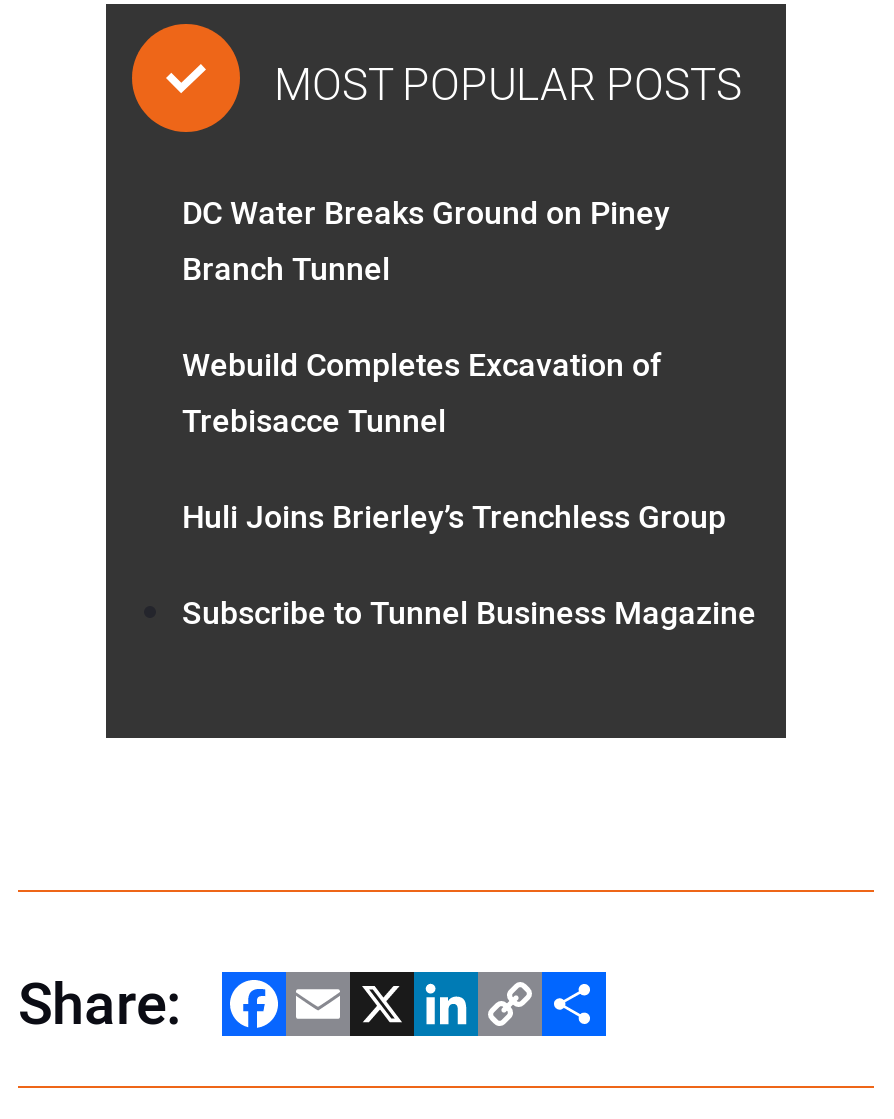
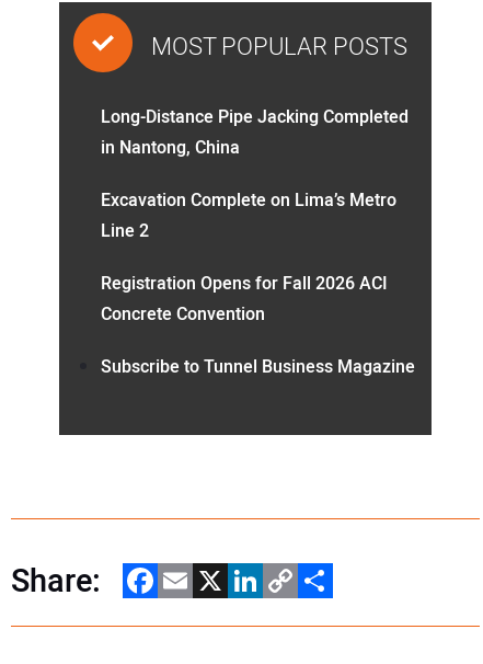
[182,191,670,295] DC Water Breaks Ground on Piney | Branch Tunnel -> [101,105,409,162] Long-Distance Pipe Jacking Completed | in Nantong, China
[182,343,662,447] Webuild Completes Excavation of | Trebisacce Tunnel -> [101,188,396,245] Excavation Complete on Lima’s Metro | Line 2
[182,495,726,543] Huli Joins Brierley’s Trenchless Group -> [101,271,388,328] Registration Opens for Fall 2026 ACI | Concrete Convention

